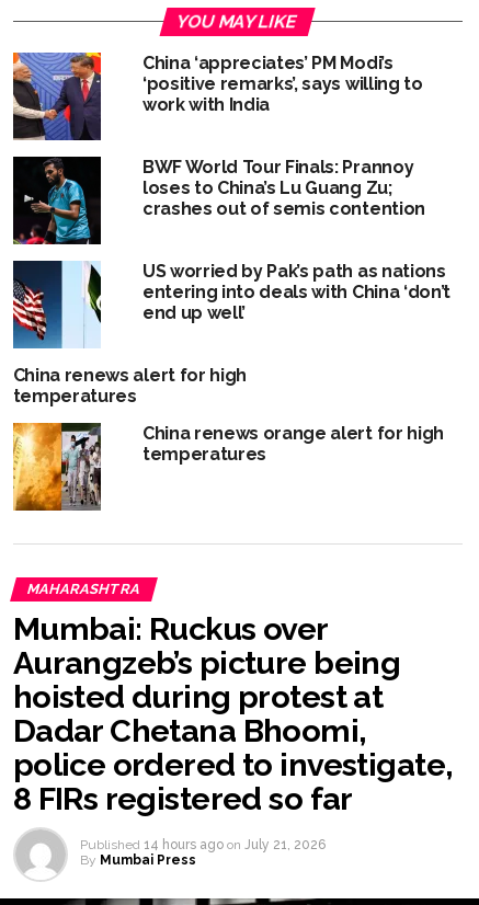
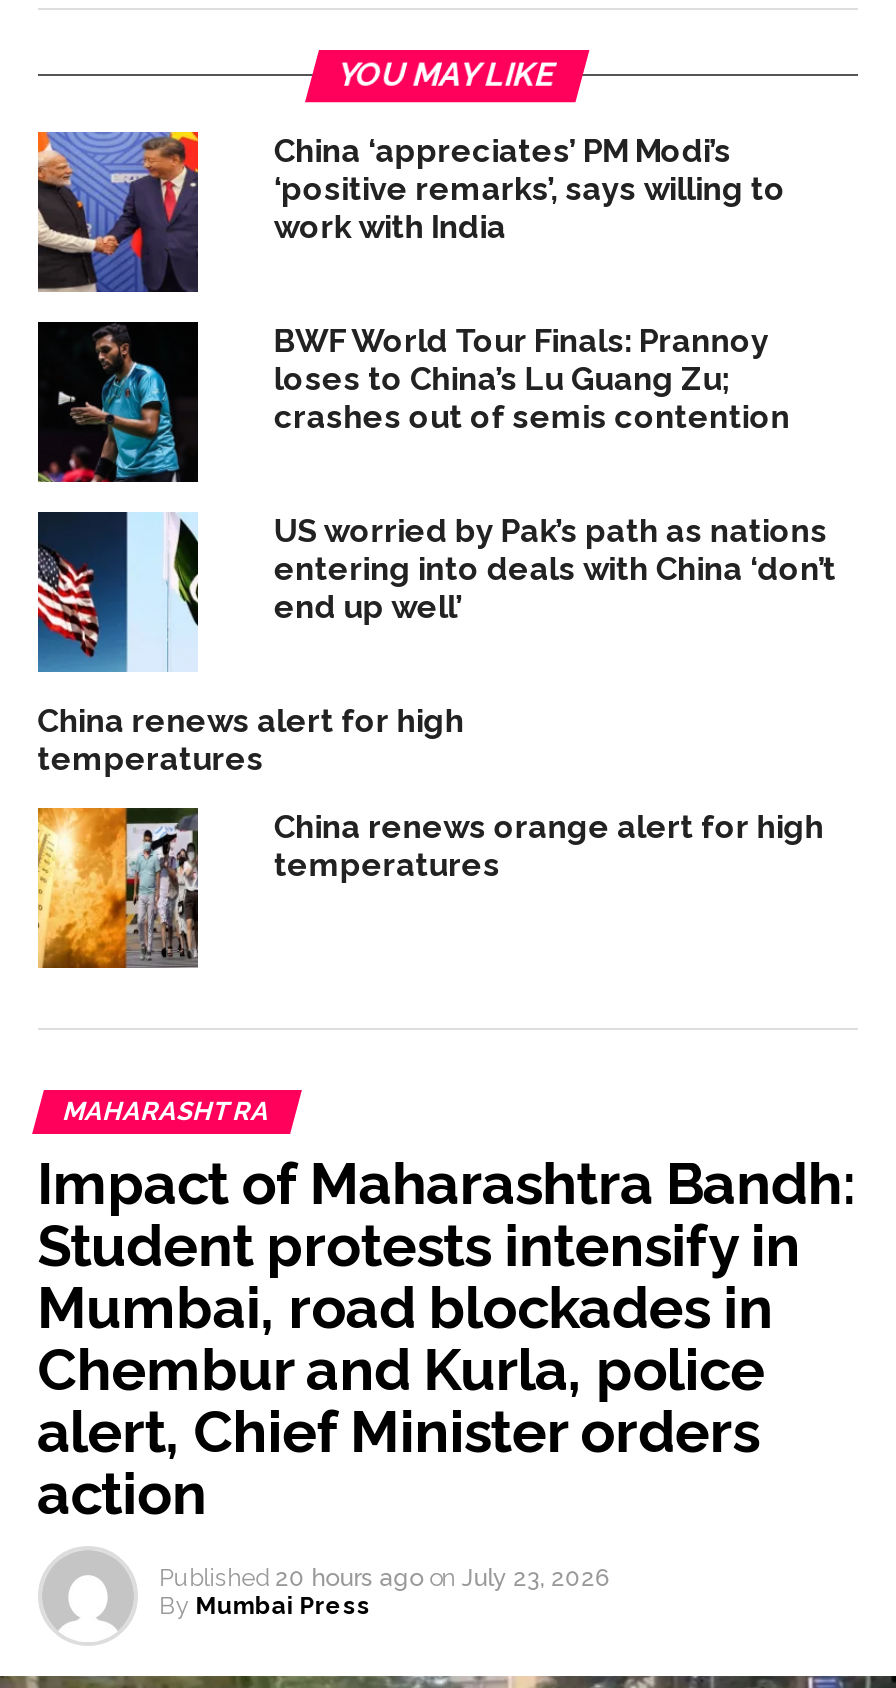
[13,610,453,817] Mumbai: Ruckus over | Aurangzeb’s picture being | hoisted during protest at | Dadar Chetana Bhoomi, | police ordered to investigate, | 8 FIRs registered so far -> [37,1149,855,1527] Impact of Maharashtra Bandh: | Student protests intensify in | Mumbai, road blockades in | Chembur and Kurla, police | alert, Chief Minister orders | action
[80,837,325,852] Published 14 hours ago on July 21, 2026 -> [159,1563,609,1591] Published 20 hours ago on July 23, 2026

